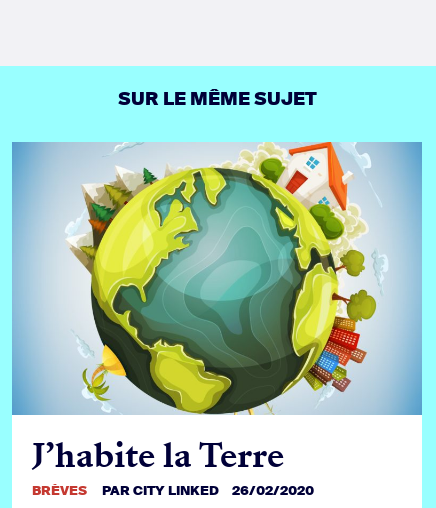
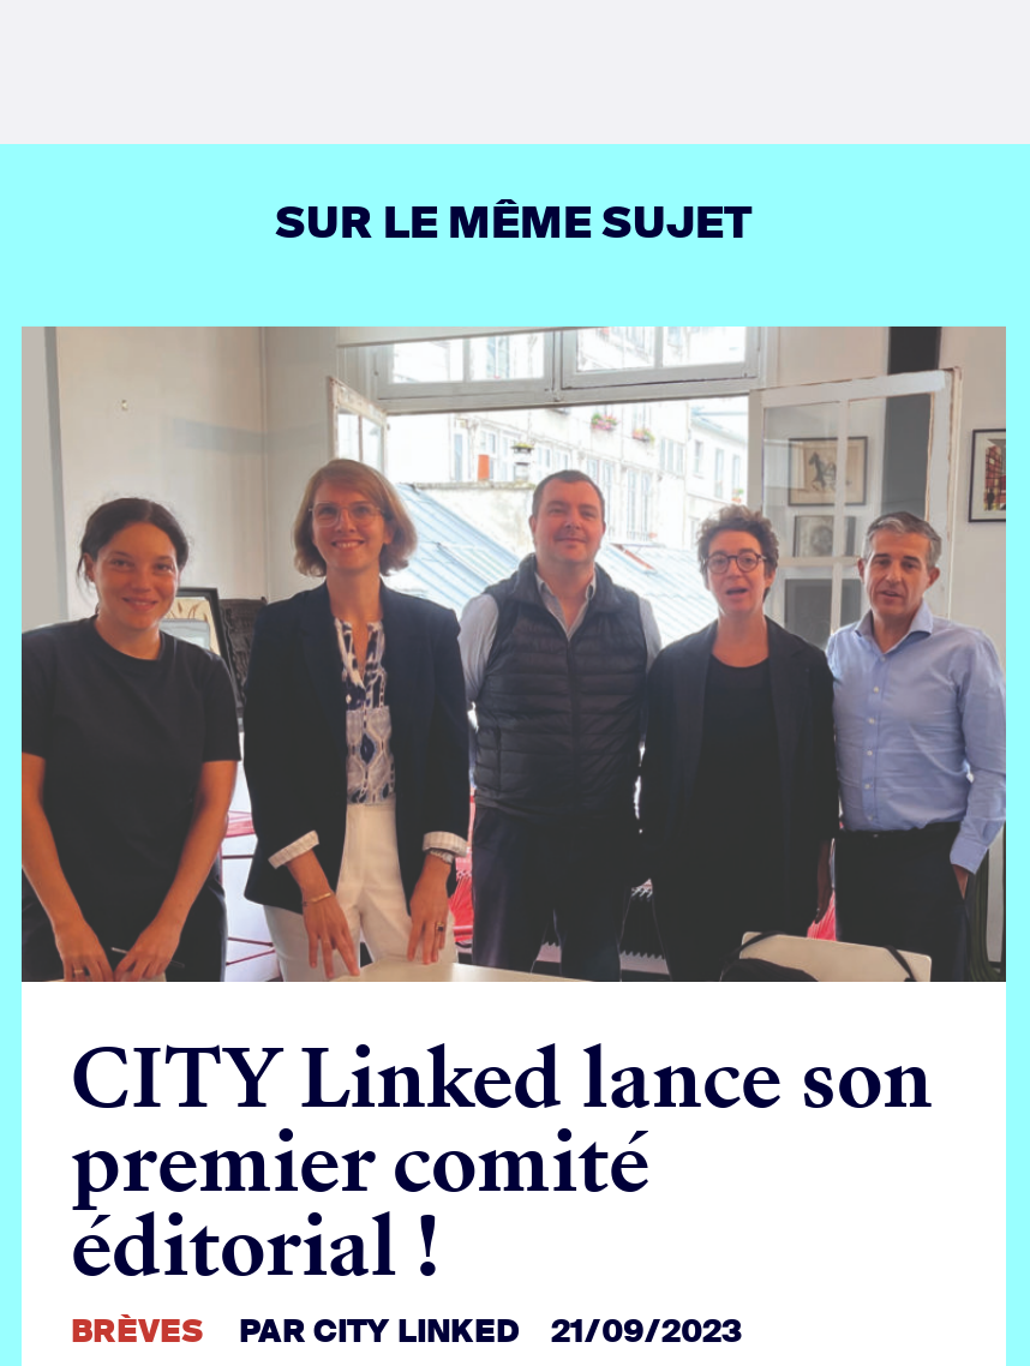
[12,142,422,478] [image] | J’habite la Terre -> [19,325,1006,1304] [image] | CITY Linked lance son | premier comité | éditorial !
[32,481,314,498] BRÈVES PAR CITY LINKED 26/02/2020 -> [71,1311,743,1352] BRÈVES PAR CITY LINKED 21/09/2023

